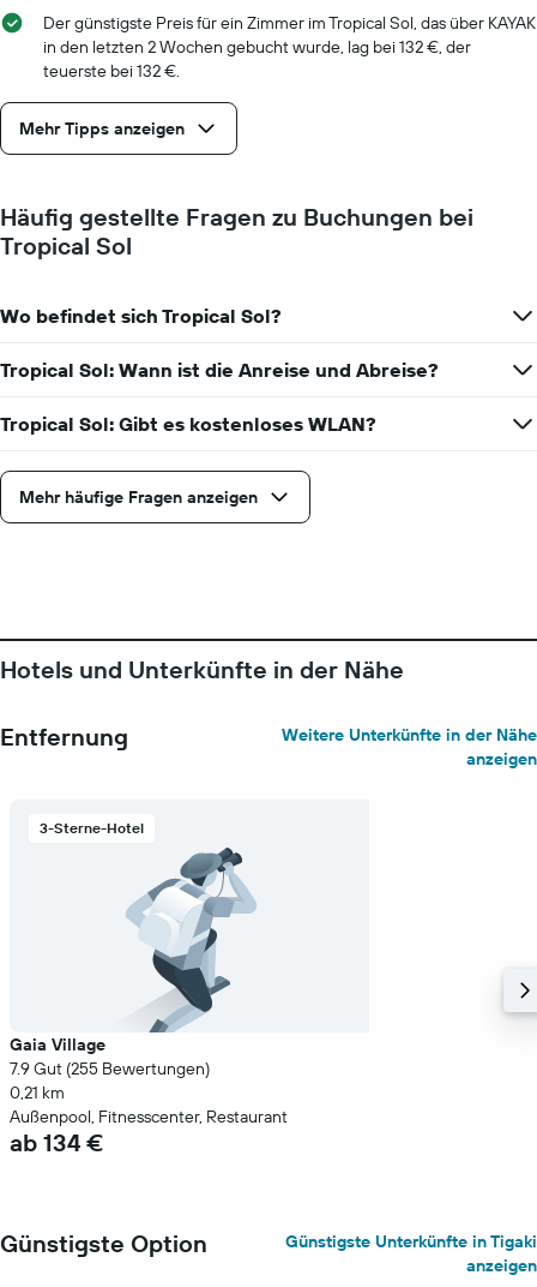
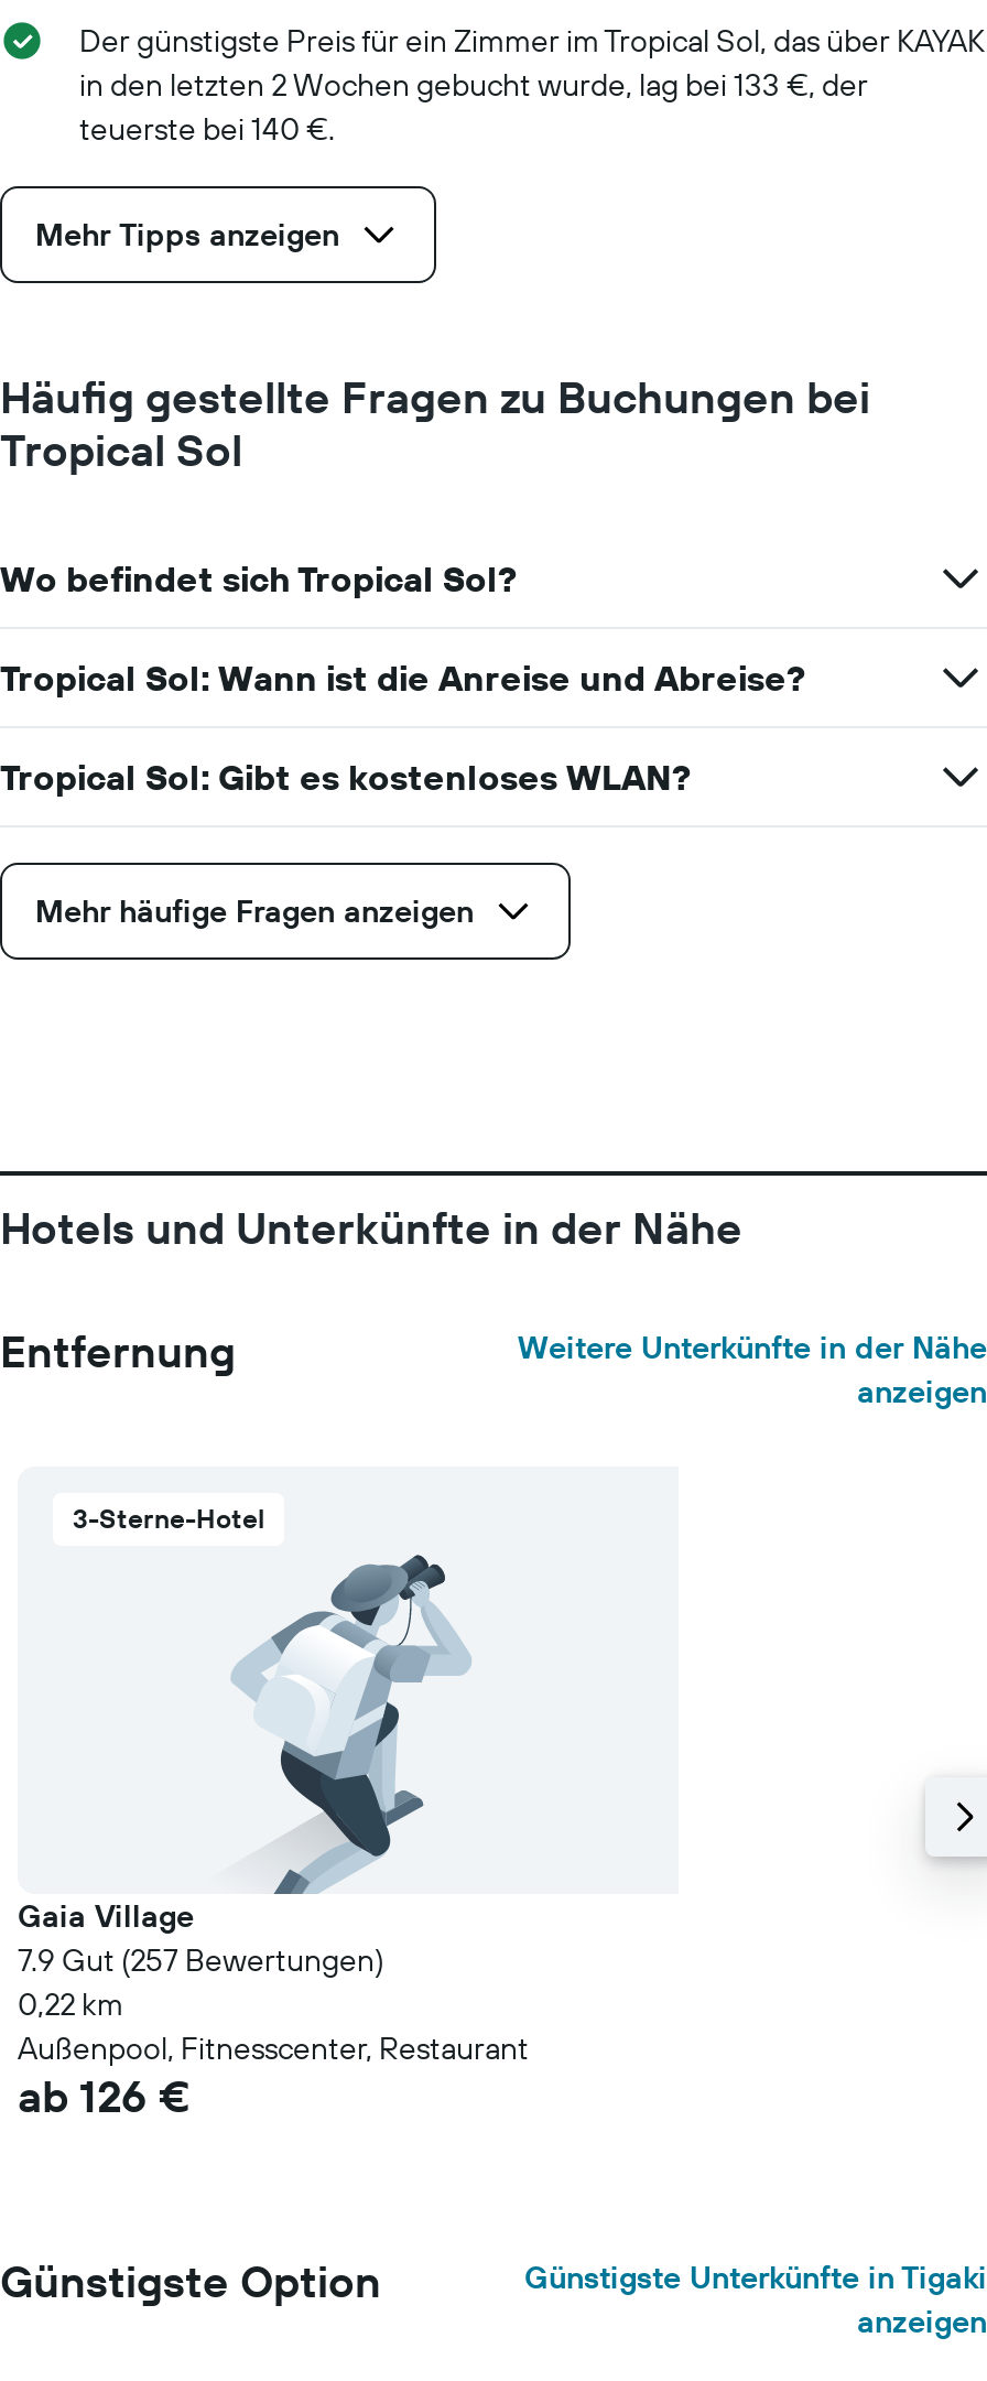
[43,36,471,58] in den letzten 2 Wochen gebucht wurde, lag bei 132 €, der -> [79,65,868,105] in den letzten 2 Wochen gebucht wurde, lag bei 133 €, der
[43,60,180,82] teuerste bei 132 €. -> [79,109,335,149] teuerste bei 140 €.
[10,1058,210,1079] 7.9 Gut (255 Bewertungen) -> [18,1940,383,1980] 7.9 Gut (257 Bewertungen)
[10,1082,65,1103] 0,21 km -> [18,1984,123,2024] 0,22 km
[10,1127,103,1157] ab 134 € -> [18,2068,189,2123] ab 126 €

